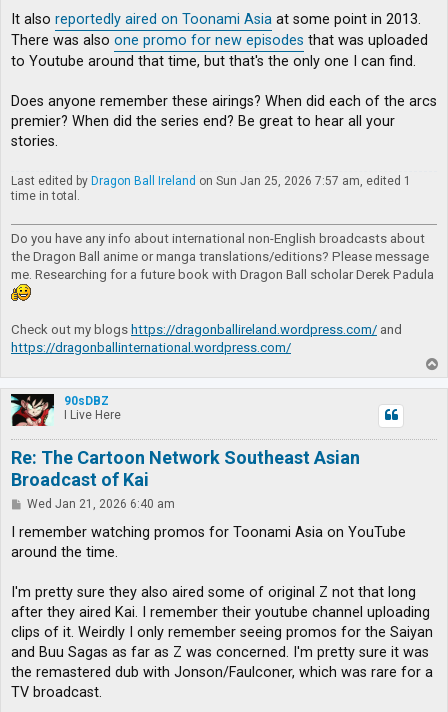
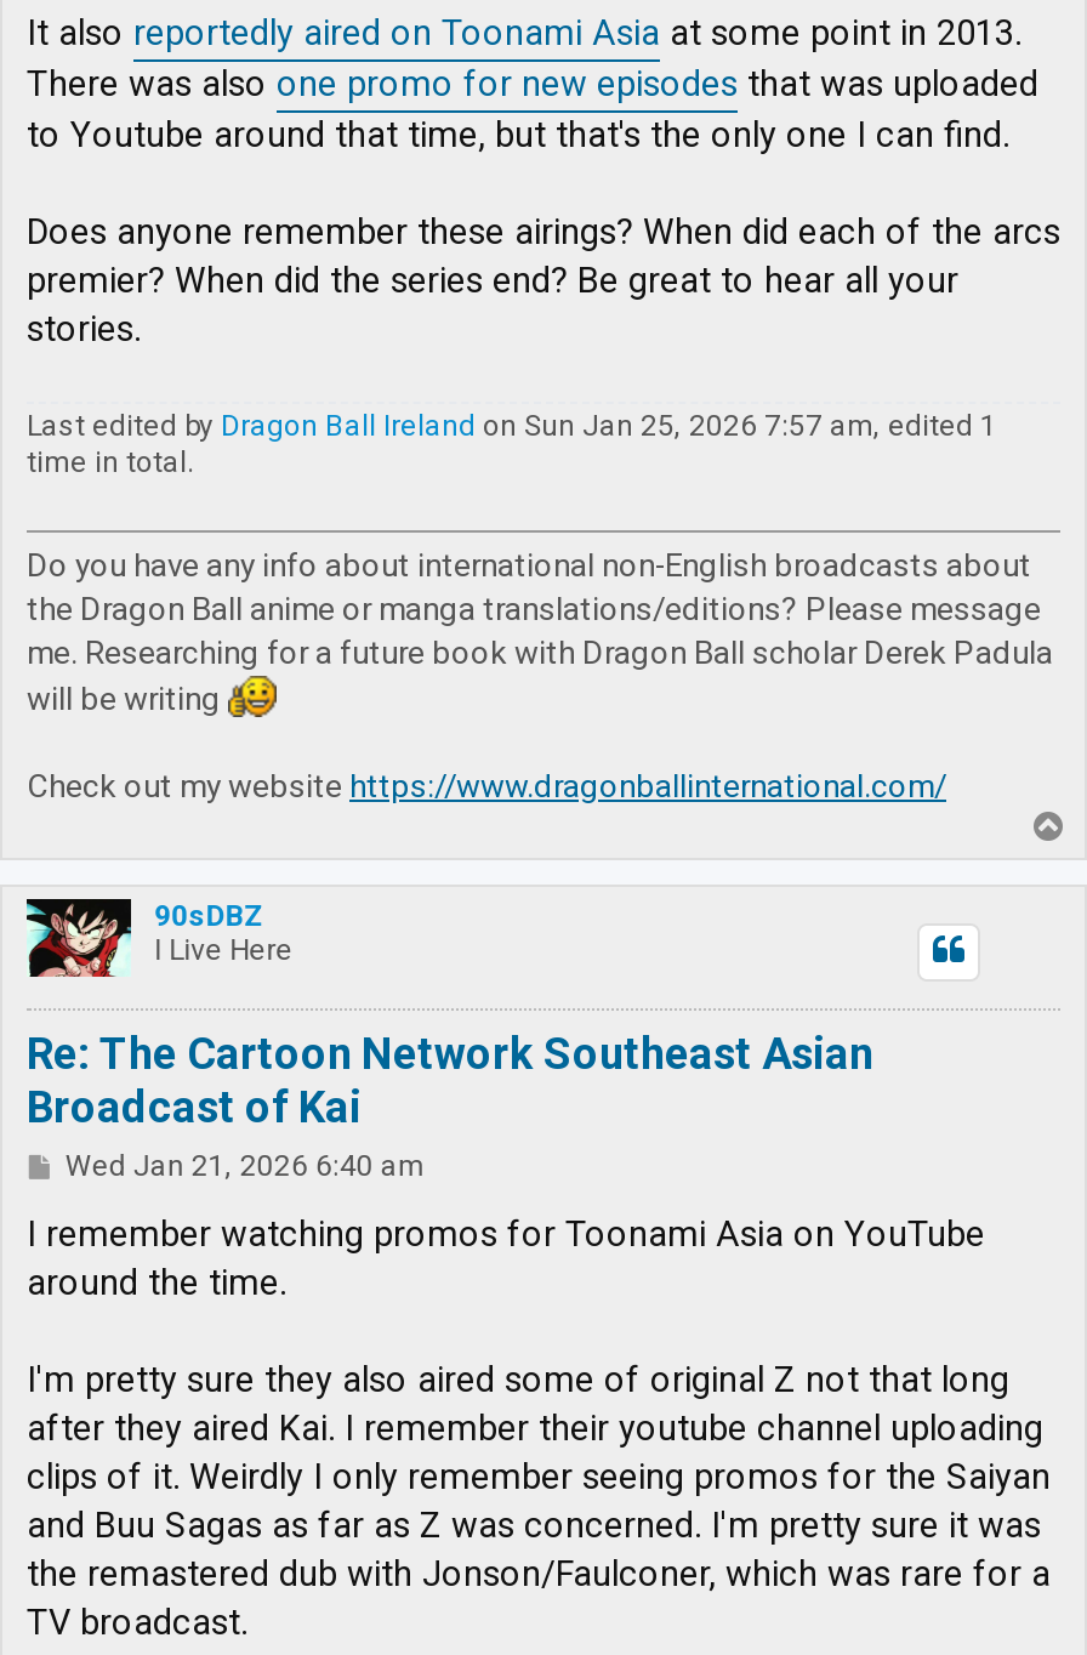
[11,322,402,355] Check out my blogs https://dragonballireland.wordpress.com/ and | https://dragonballinternational.wordpress.com/ -> [27,681,946,805] will be writing | Check out my website https://www.dragonballinternational.com/

